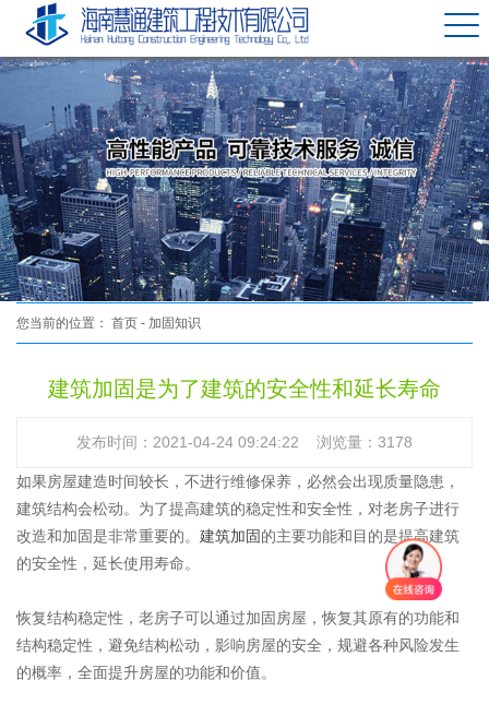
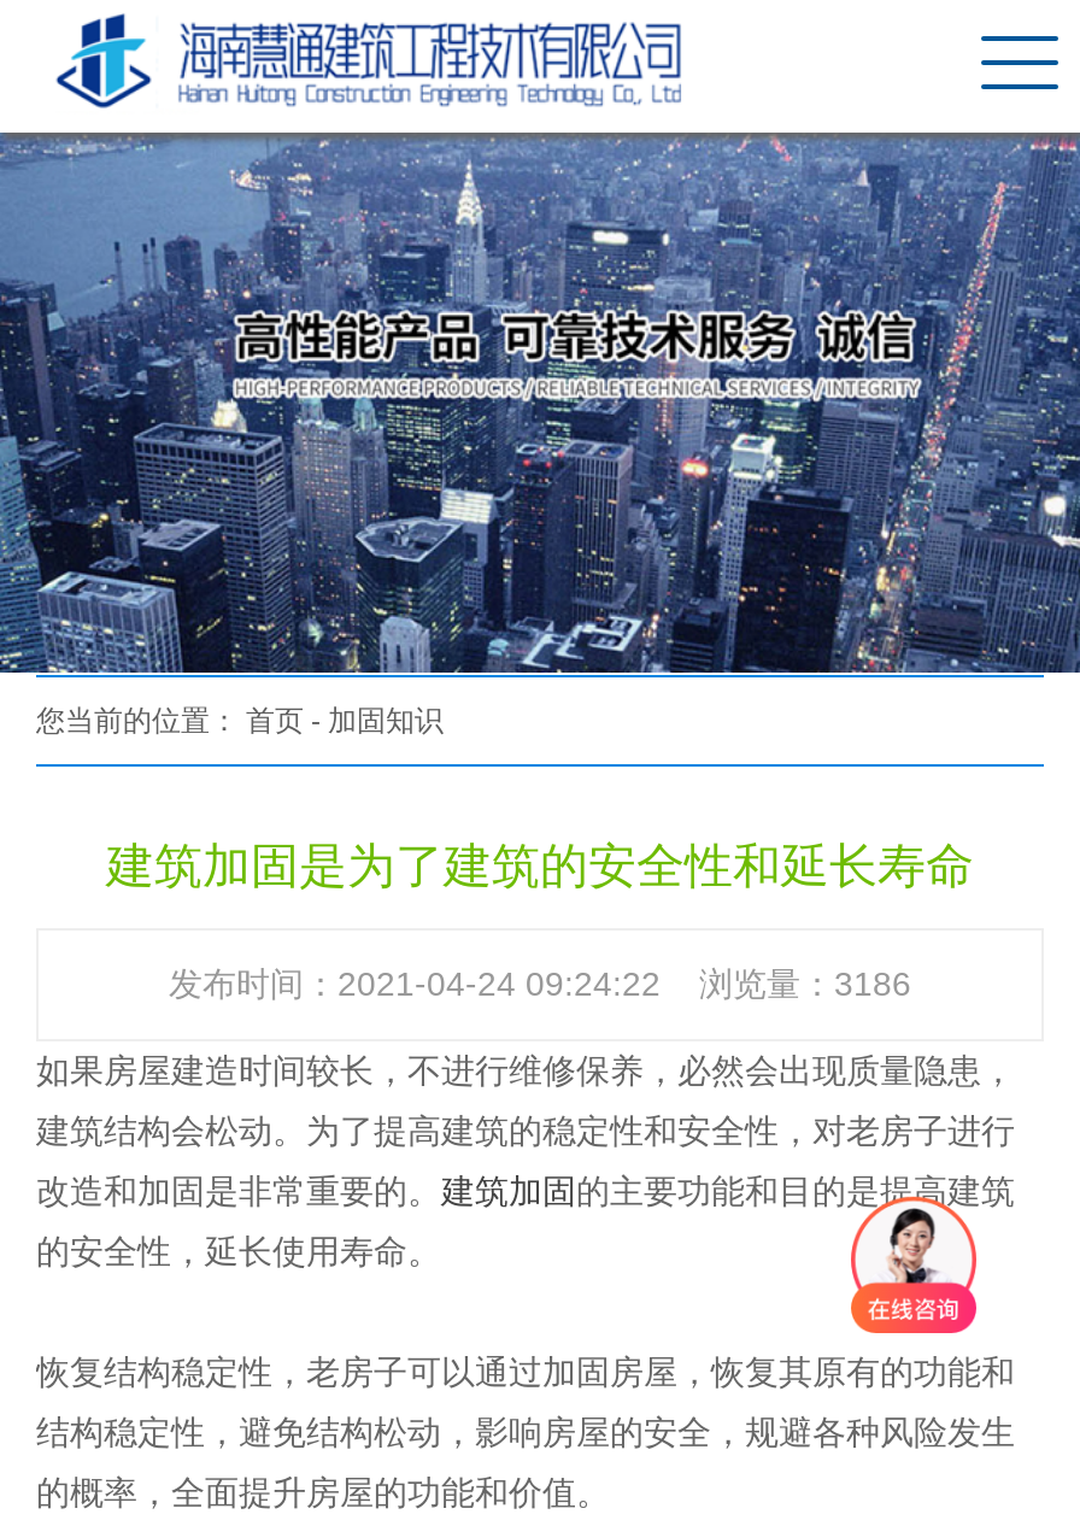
[76,433,413,451] 发布时间：2021-04-24 09:24:22 浏览量：3178 -> [169,964,911,1003] 发布时间：2021-04-24 09:24:22 浏览量：3186

